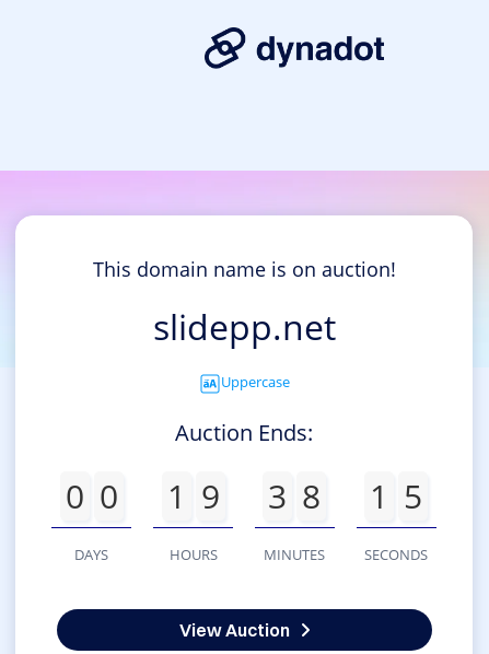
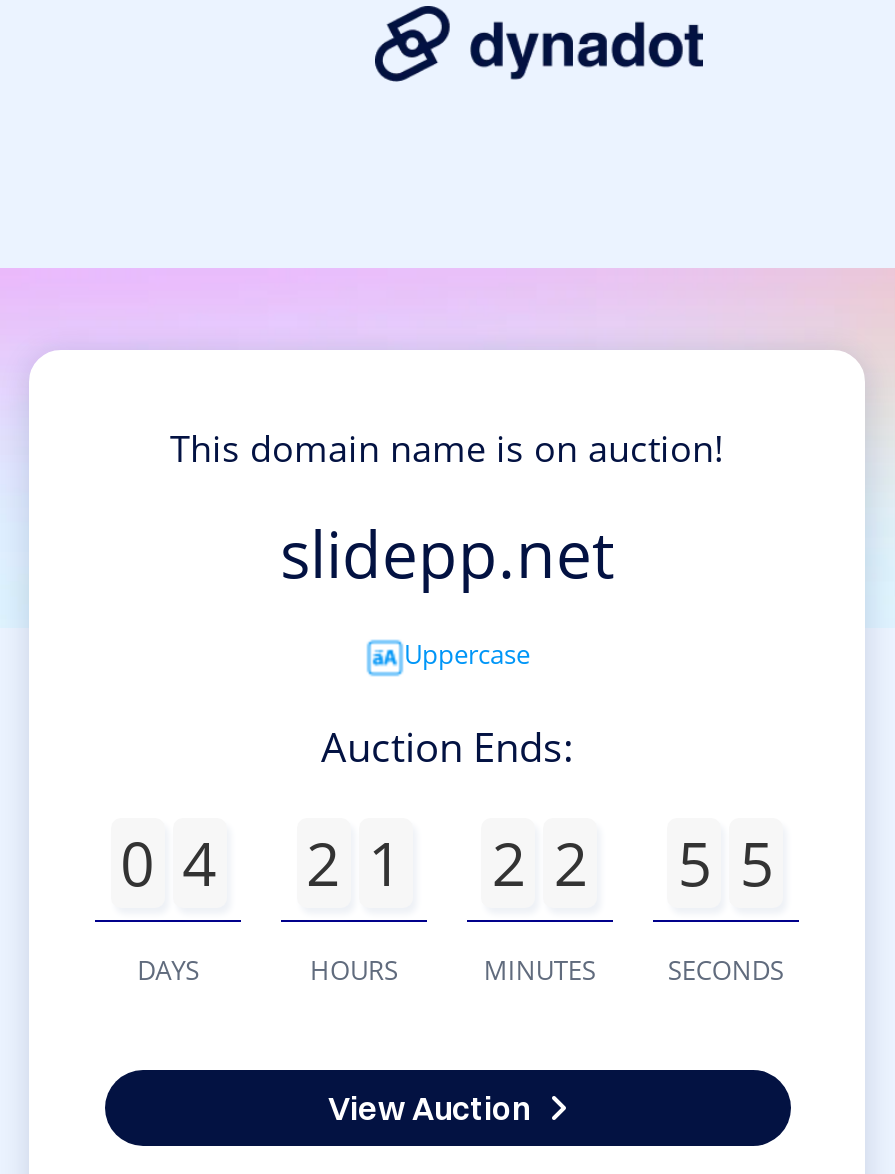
[65,474,118,518] 0 0 -> [120,822,216,904] 0 4
[167,474,219,518] 1 9 -> [306,822,402,904] 2 1
[268,474,321,518] 3 8 -> [492,822,588,904] 2 2
[370,474,423,518] 1 5 -> [678,822,774,904] 5 5

